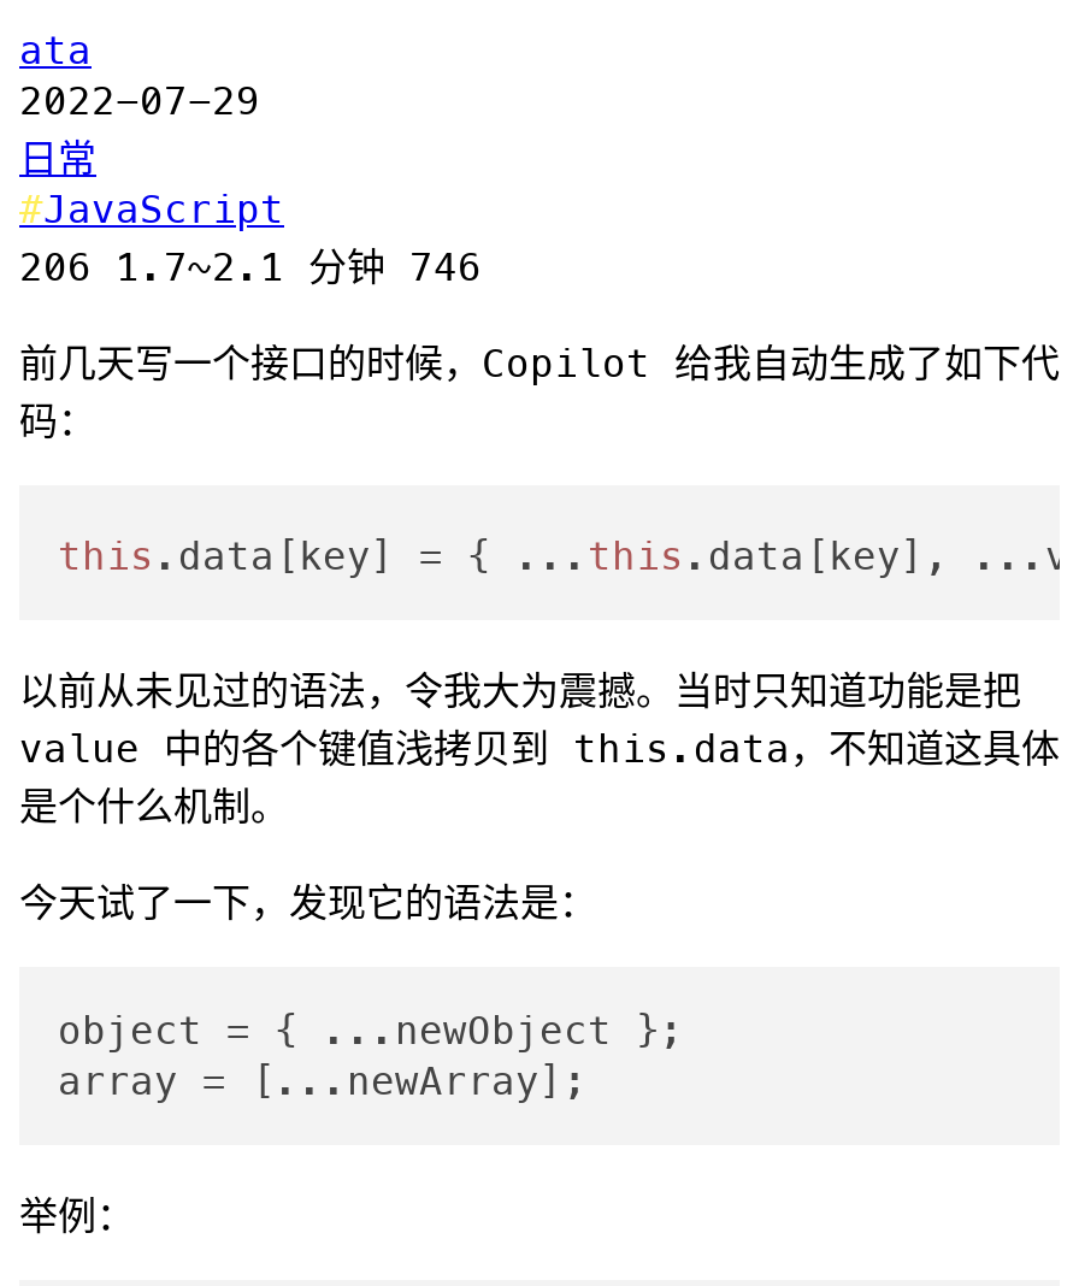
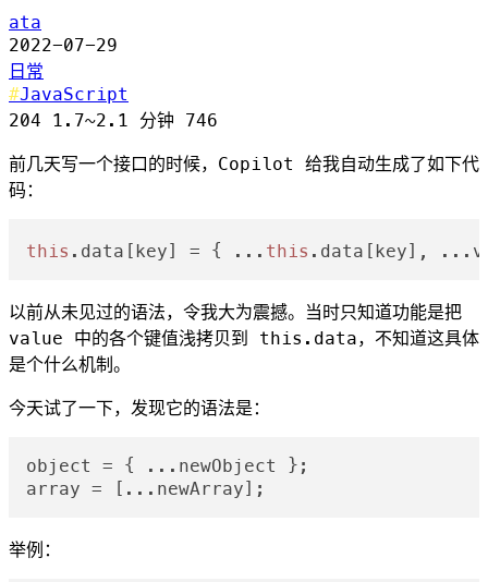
[19,242,482,292] 206 1.7~2.1 分钟 746 -> [9,109,218,132] 204 1.7~2.1 分钟 746

